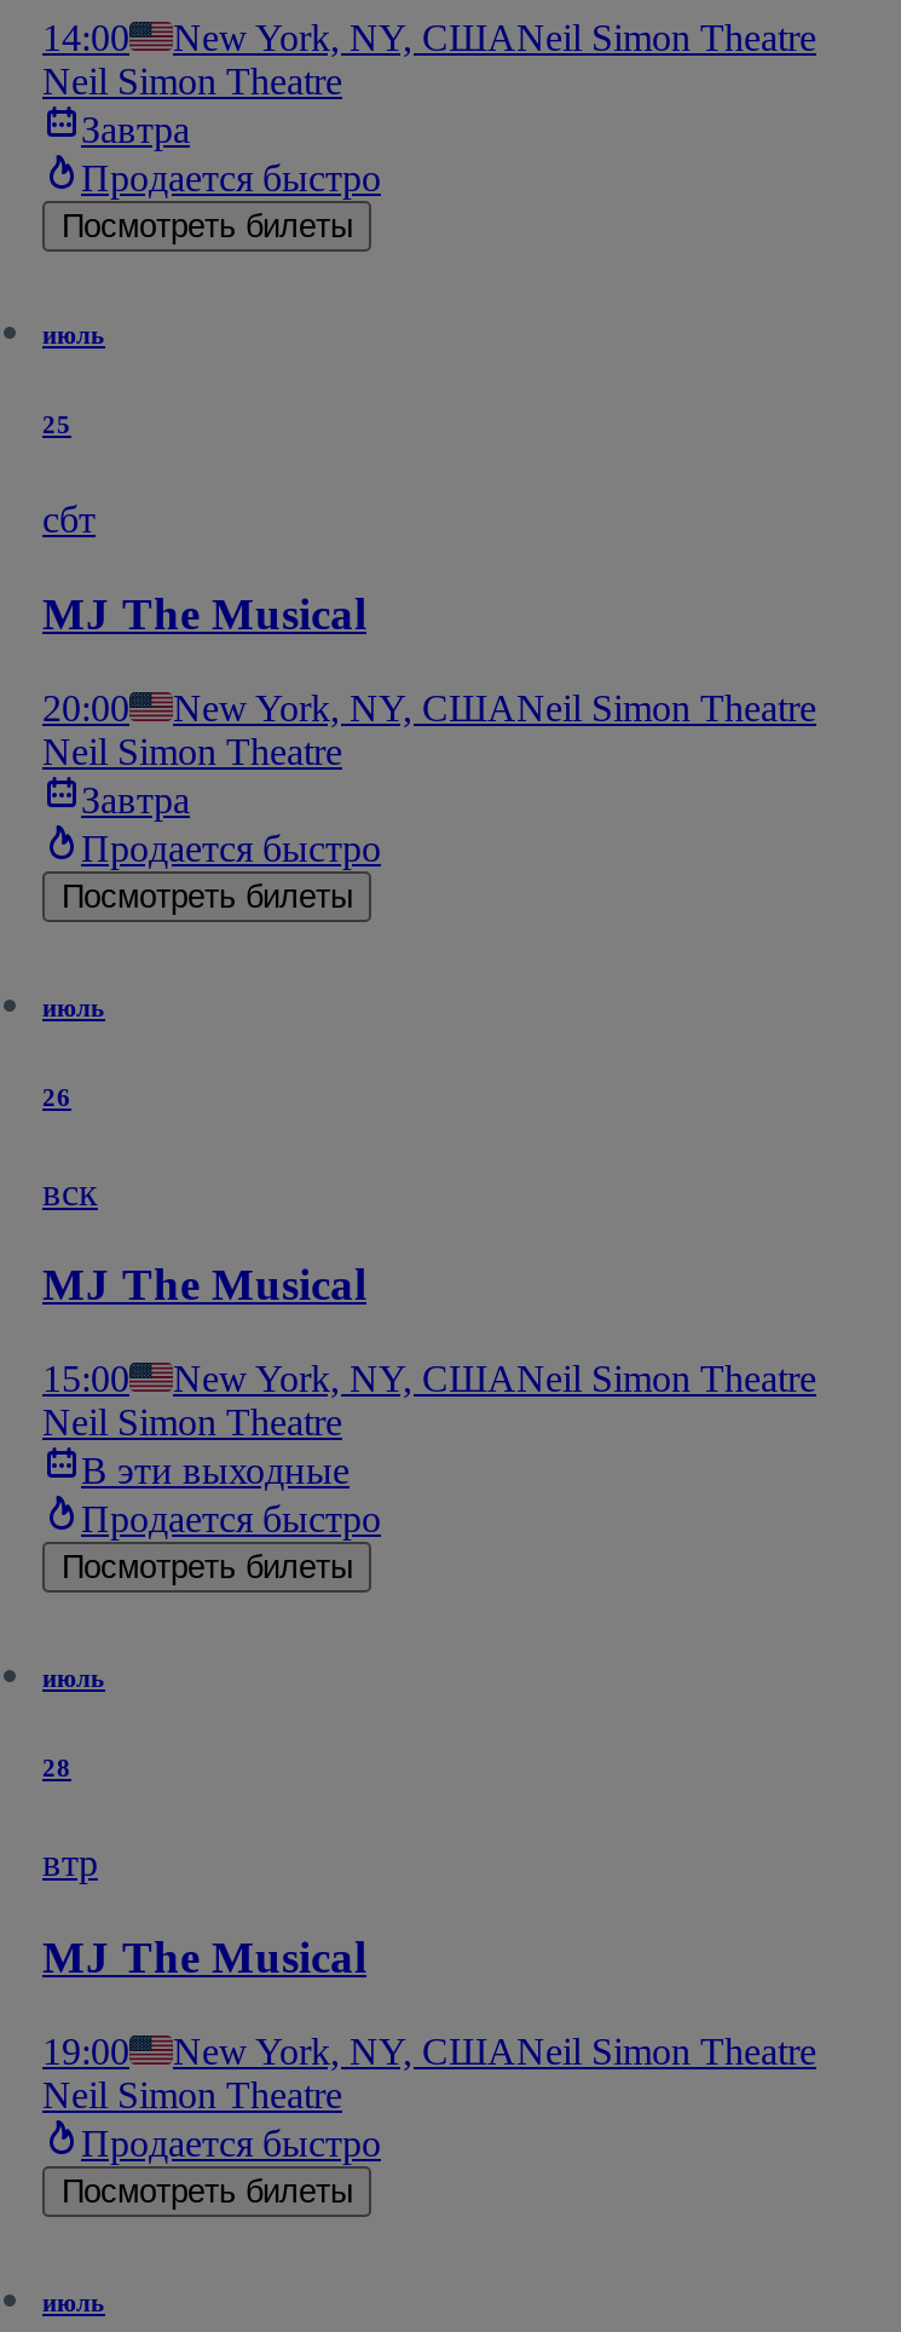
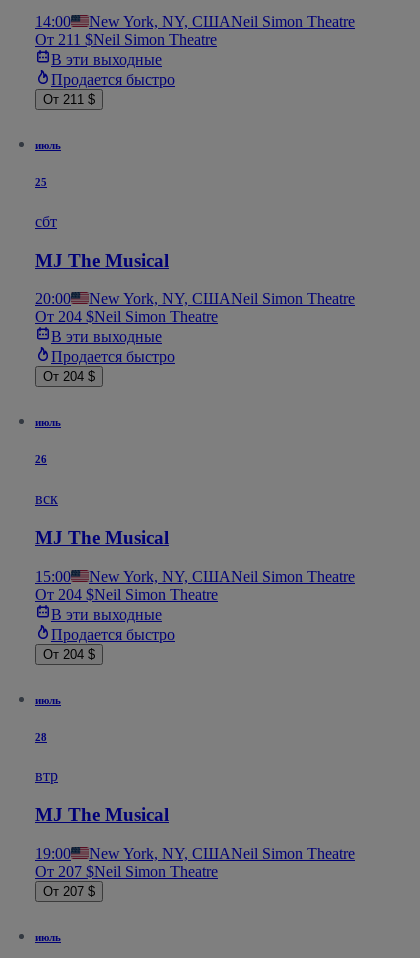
[42,59,342,149] Neil Simon Theatre | Завтра -> [35,31,217,68] От 211 $Neil Simon Theatre | В эти выходные
[62,207,352,243] Посмотреть билеты -> [43,92,95,107] От 211 $
[42,730,342,820] Neil Simon Theatre | Завтра -> [35,308,218,345] От 204 $Neil Simon Theatre | В эти выходные
[62,878,352,914] Посмотреть билеты -> [43,369,95,384] От 204 $
[42,1402,342,1443] Neil Simon Theatre -> [35,586,218,603] От 204 $Neil Simon Theatre
[62,1549,352,1586] Посмотреть билеты -> [43,647,95,662] От 204 $
[42,2073,381,2208] Neil Simon Theatre | Продается быстро | Посмотреть билеты -> [35,863,218,899] От 207 $Neil Simon Theatre | От 207 $

